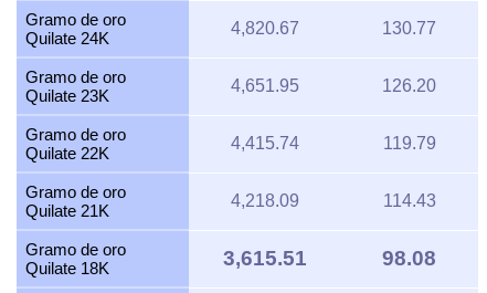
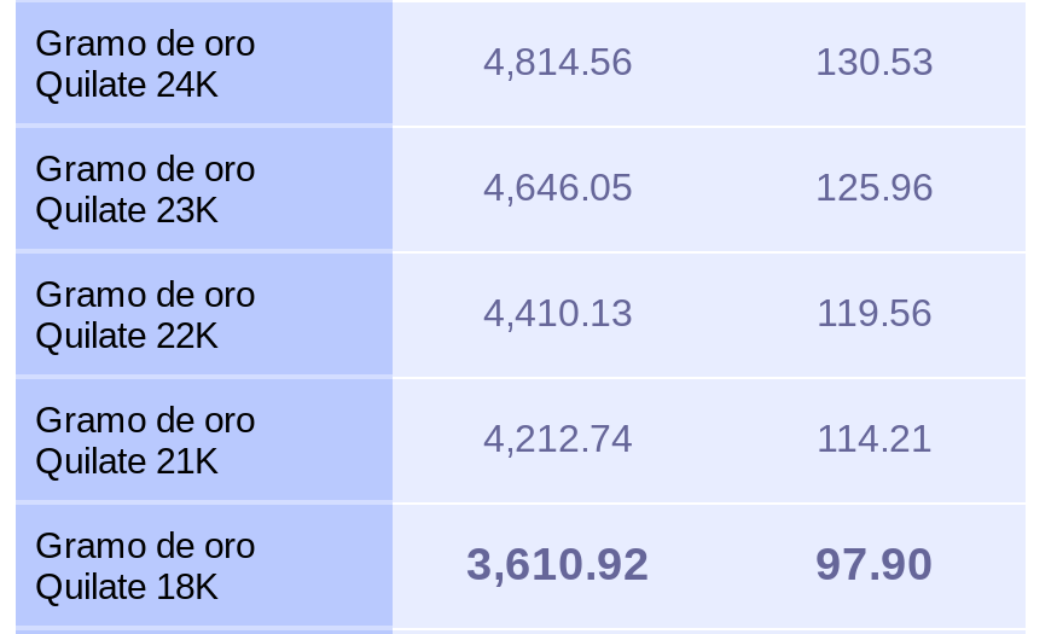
[230,19,299,38] 4,820.67 -> [483,42,633,83] 4,814.56
[382,19,436,38] 130.77 -> [815,42,934,83] 130.53
[230,77,299,96] 4,651.95 -> [483,168,633,209] 4,646.05
[382,77,436,96] 126.20 -> [815,168,934,209] 125.96
[230,134,299,153] 4,415.74 -> [483,293,633,335] 4,410.13
[383,134,436,153] 119.79 -> [817,293,933,335] 119.56
[230,192,299,211] 4,218.09 -> [483,419,633,460] 4,212.74
[383,192,436,211] 114.43 -> [817,419,933,460] 114.21
[223,247,306,270] 3,615.51 -> [466,540,650,591] 3,610.92
[382,247,436,270] 98.08 -> [815,540,934,591] 97.90

